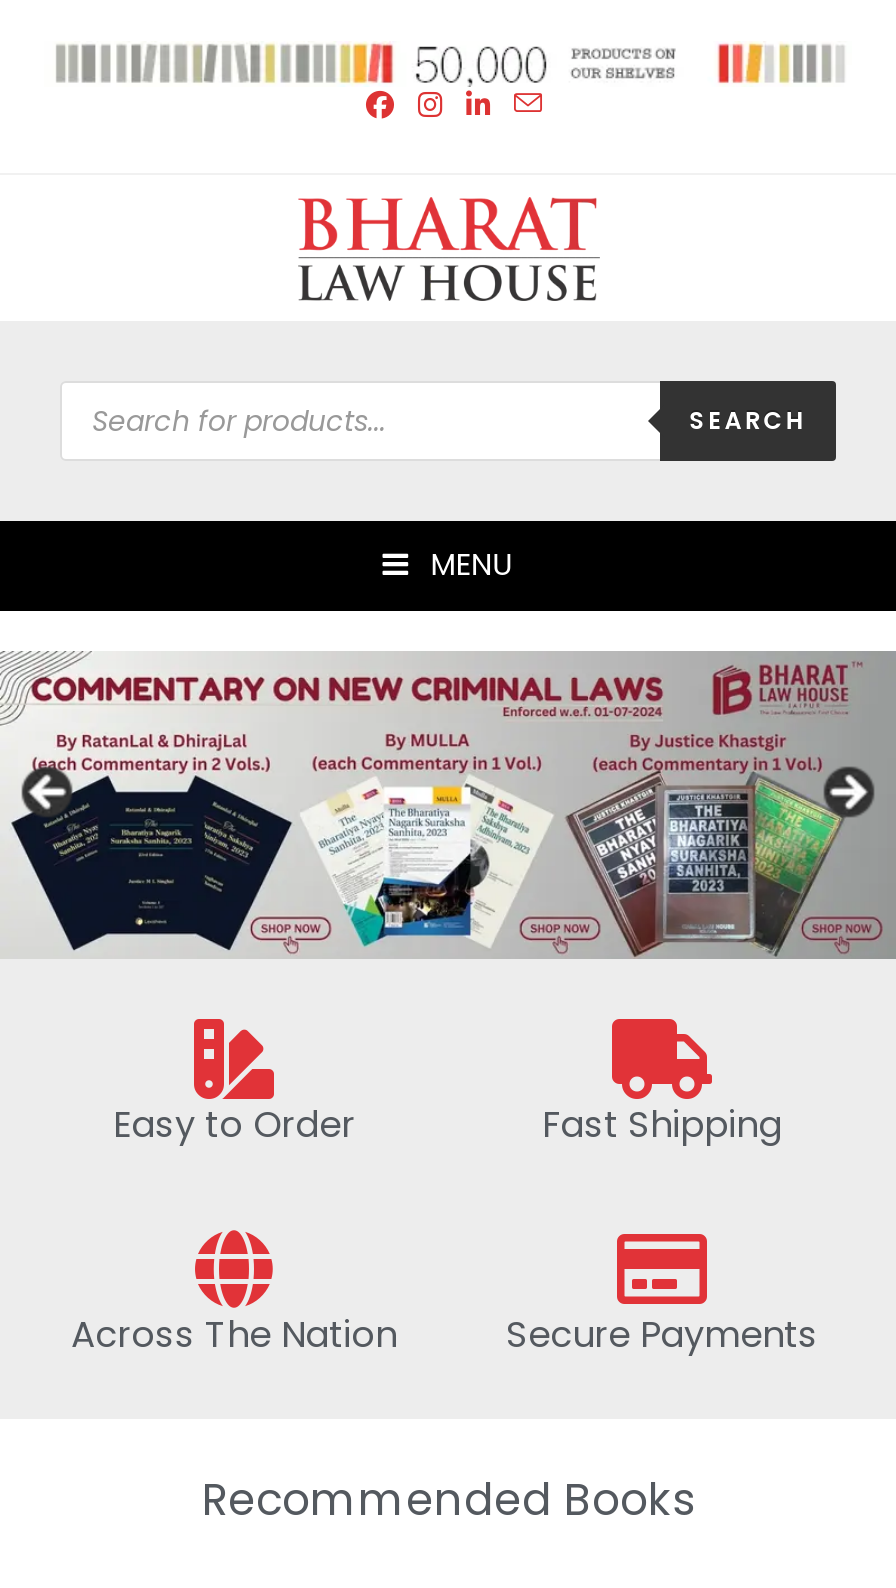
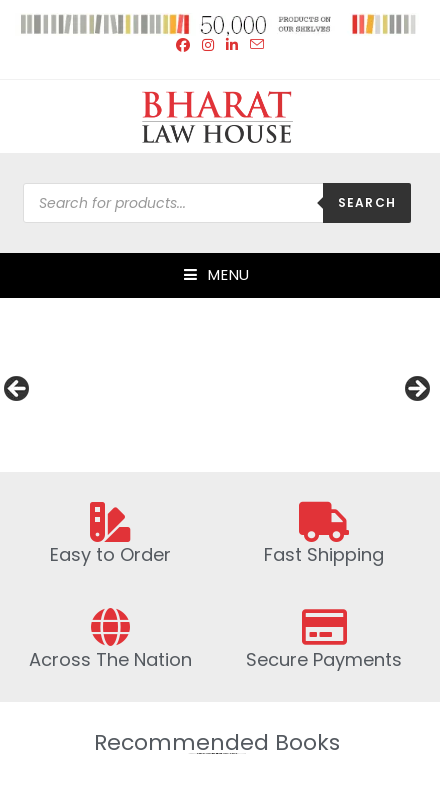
[6,649,890,959] [image] -> none

